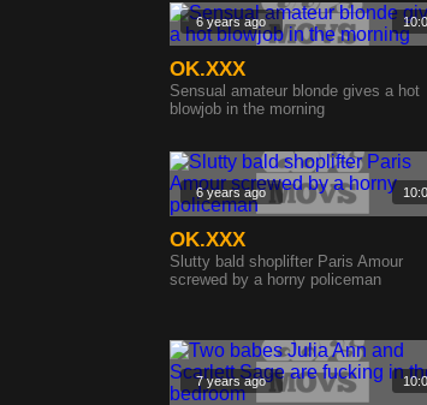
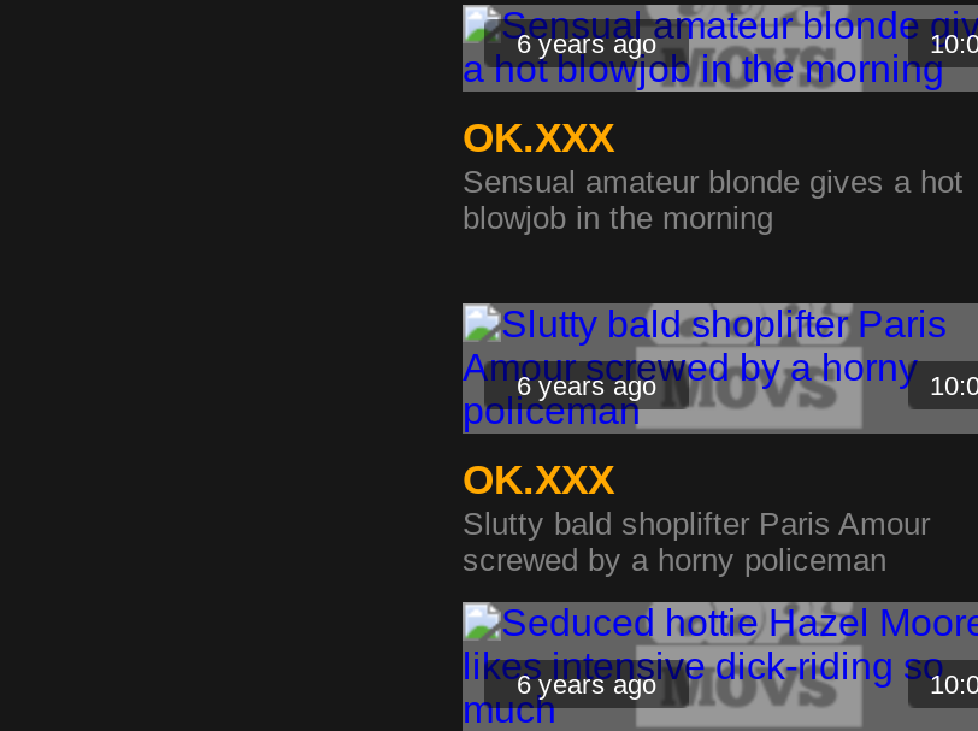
[197,341,423,388] [image] | 7 years ago -> [517,605,971,698] [image] | 6 years ago

